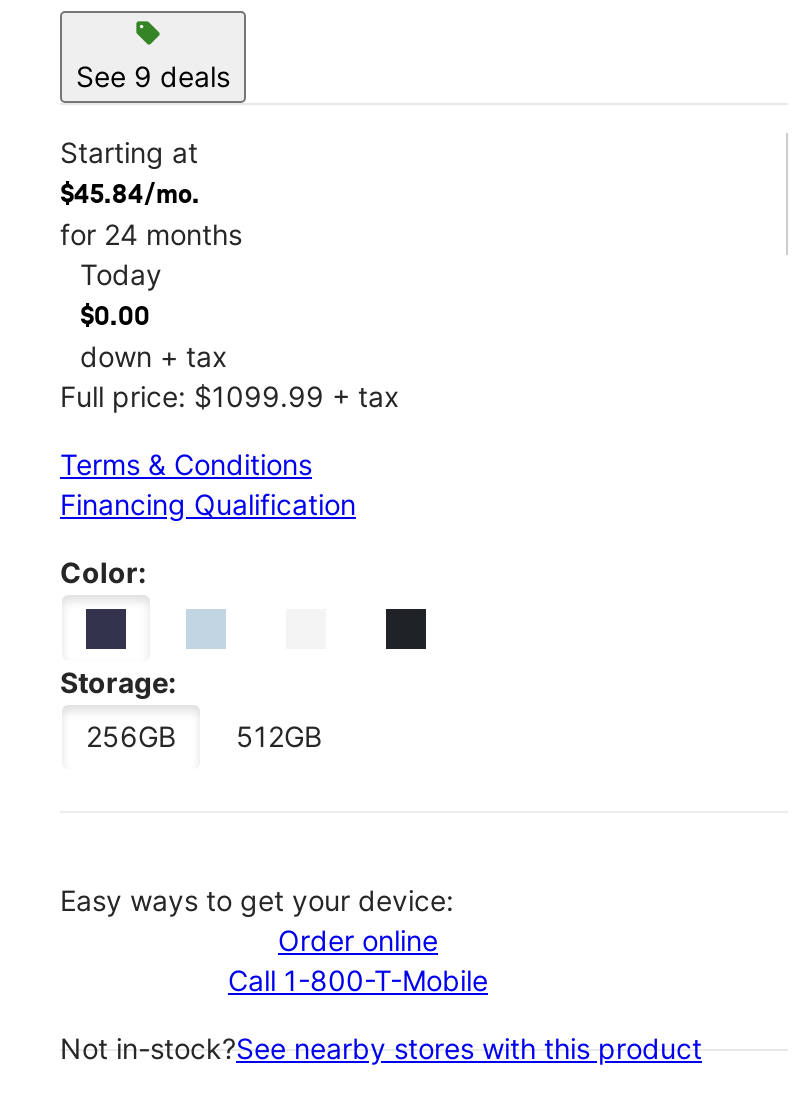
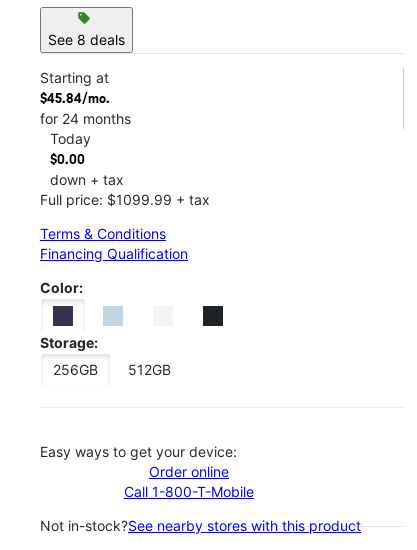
[76,59,230,93] See 9 deals -> [48,31,125,48] See 8 deals

